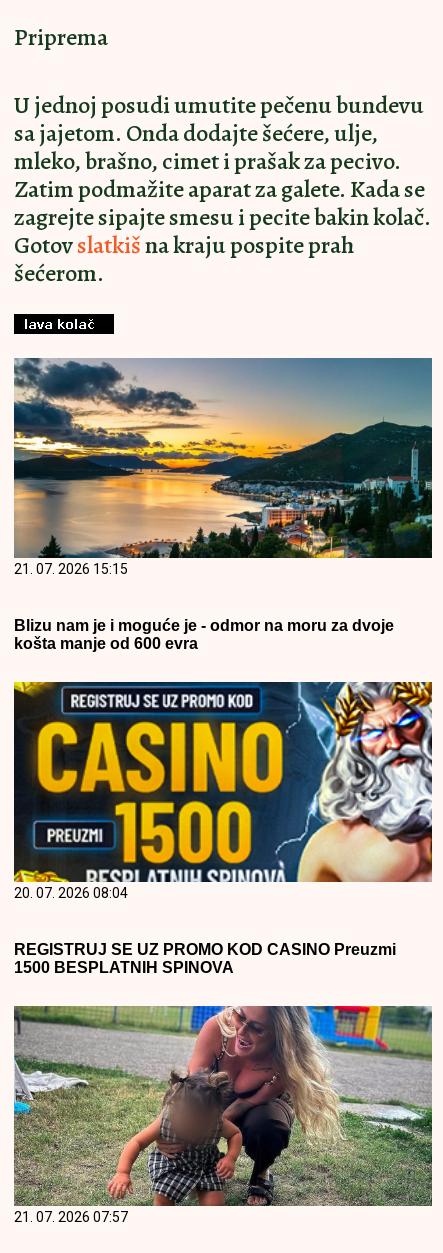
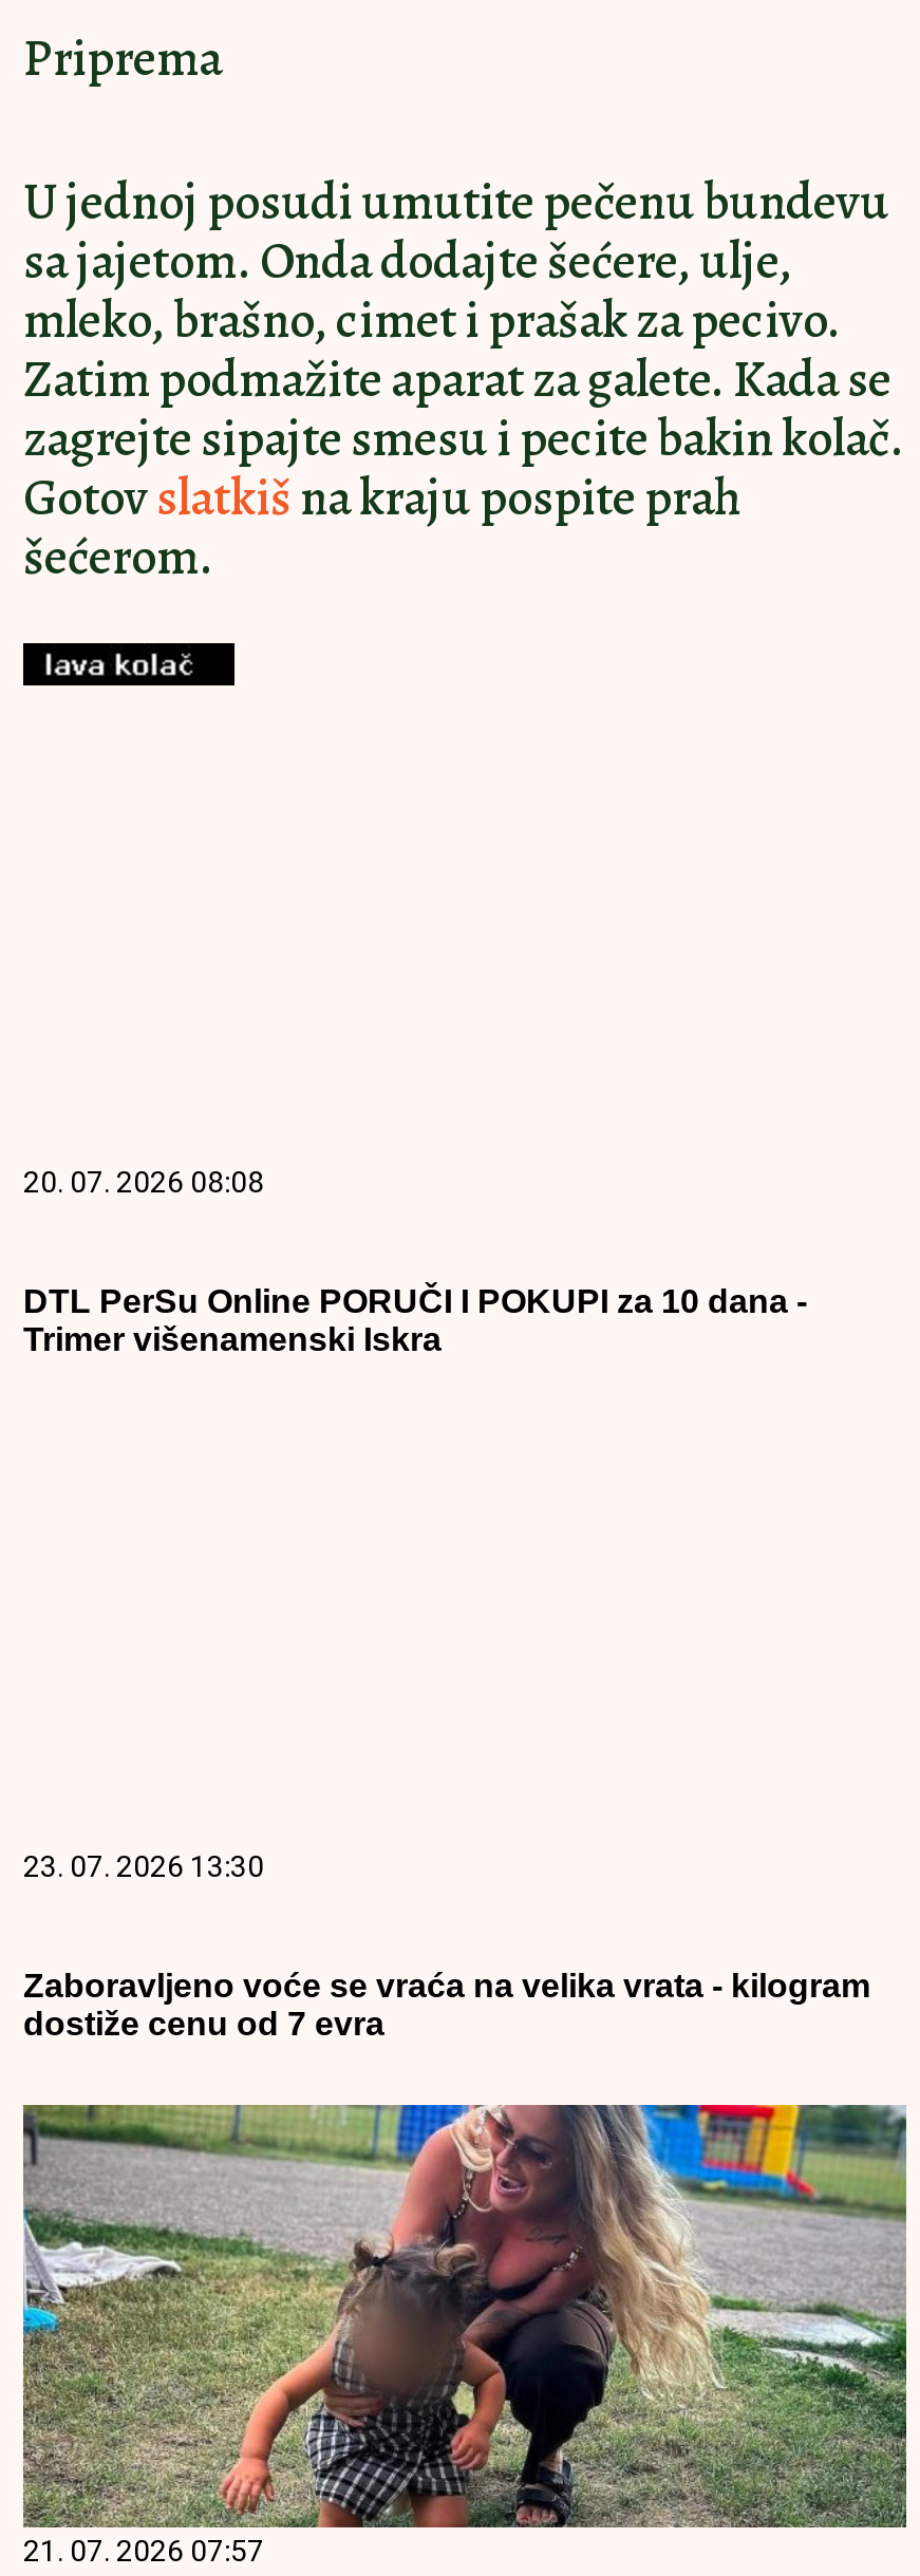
[13,357,433,559] [image] -> none
[14,561,128,577] 21. 07. 2026 15:15 -> [23,1165,264,1199] 20. 07. 2026 08:08
[14,617,394,652] Blizu nam je i moguće je - odmor na moru za dvoje | košta manje od 600 evra -> [23,1283,807,1357] DTL PerSu Online PORUČI I POKUPI za 10 dana - | Trimer višenamenski Iskra
[13,681,433,883] [image] -> none
[14,885,128,901] 20. 07. 2026 08:04 -> [23,1849,264,1883] 23. 07. 2026 13:30
[14,941,396,976] REGISTRUJ SE UZ PROMO KOD CASINO Preuzmi | 1500 BESPLATNIH SPINOVA -> [23,1968,870,2042] Zaboravljeno voće se vraća na velika vrata - kilogram | dostiže cenu od 7 evra

